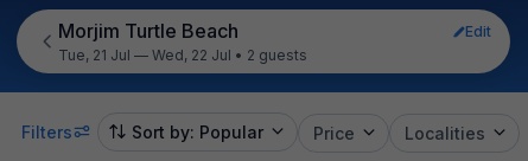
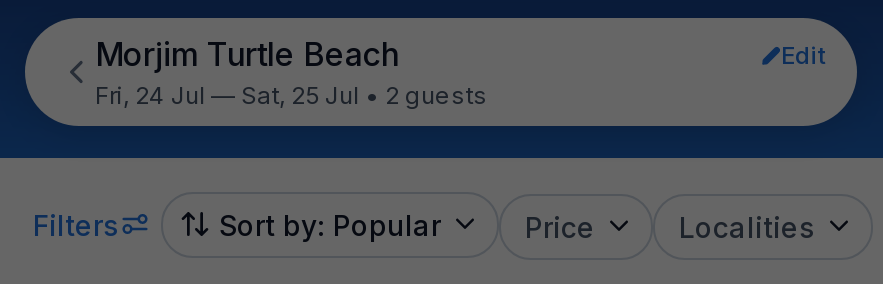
[58,46,307,64] Tue, 21 Jul — Wed, 22 Jul • 2 guests -> [95,80,487,110] Fri, 24 Jul — Sat, 25 Jul • 2 guests

